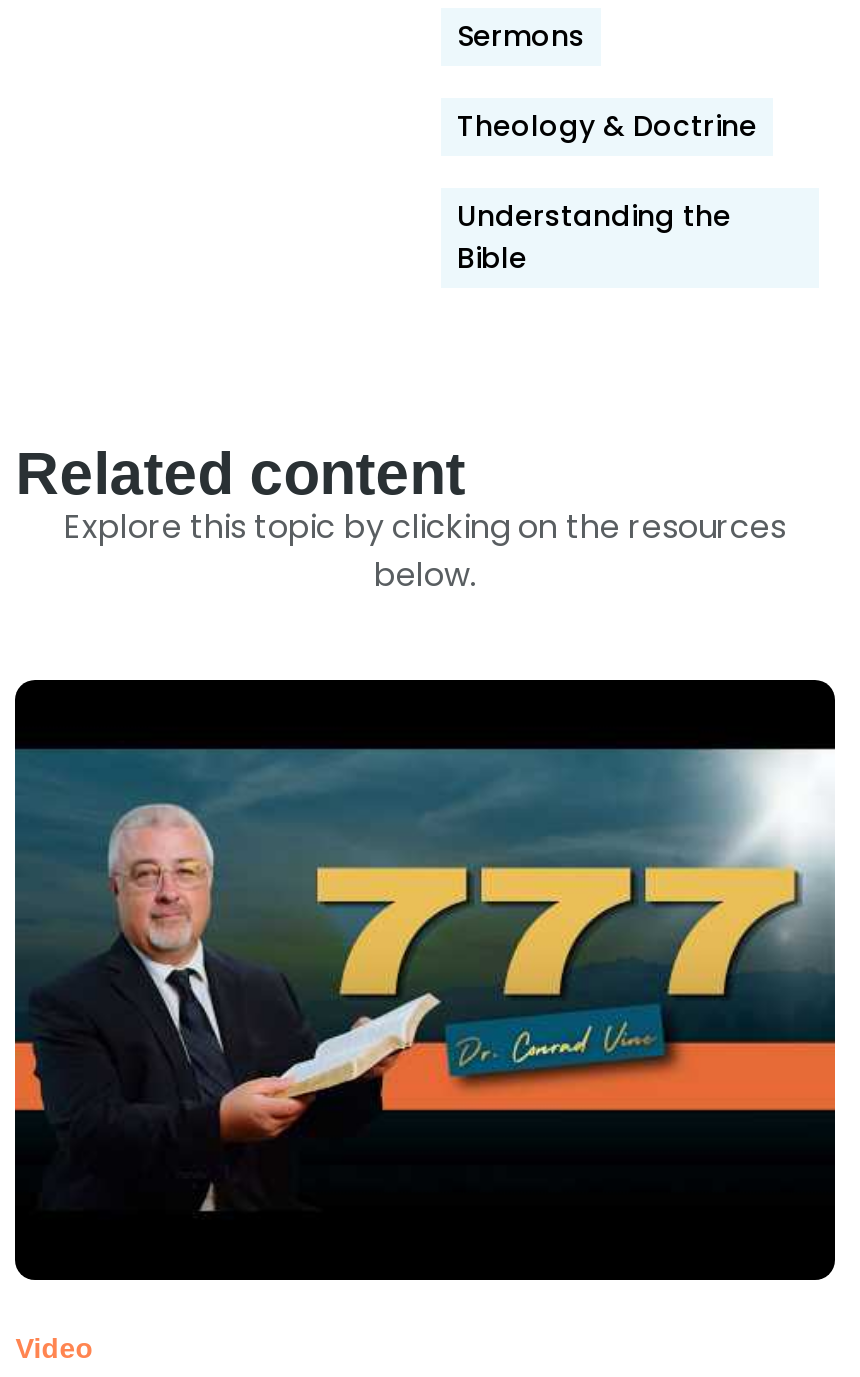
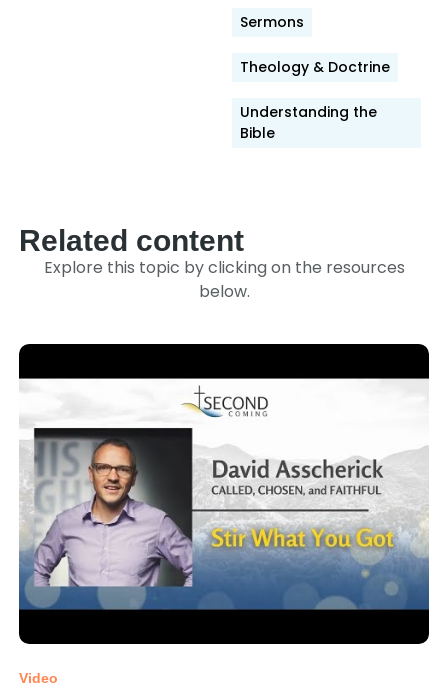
[13,748,837,1212] [image] -> [18,378,430,611] [image]

